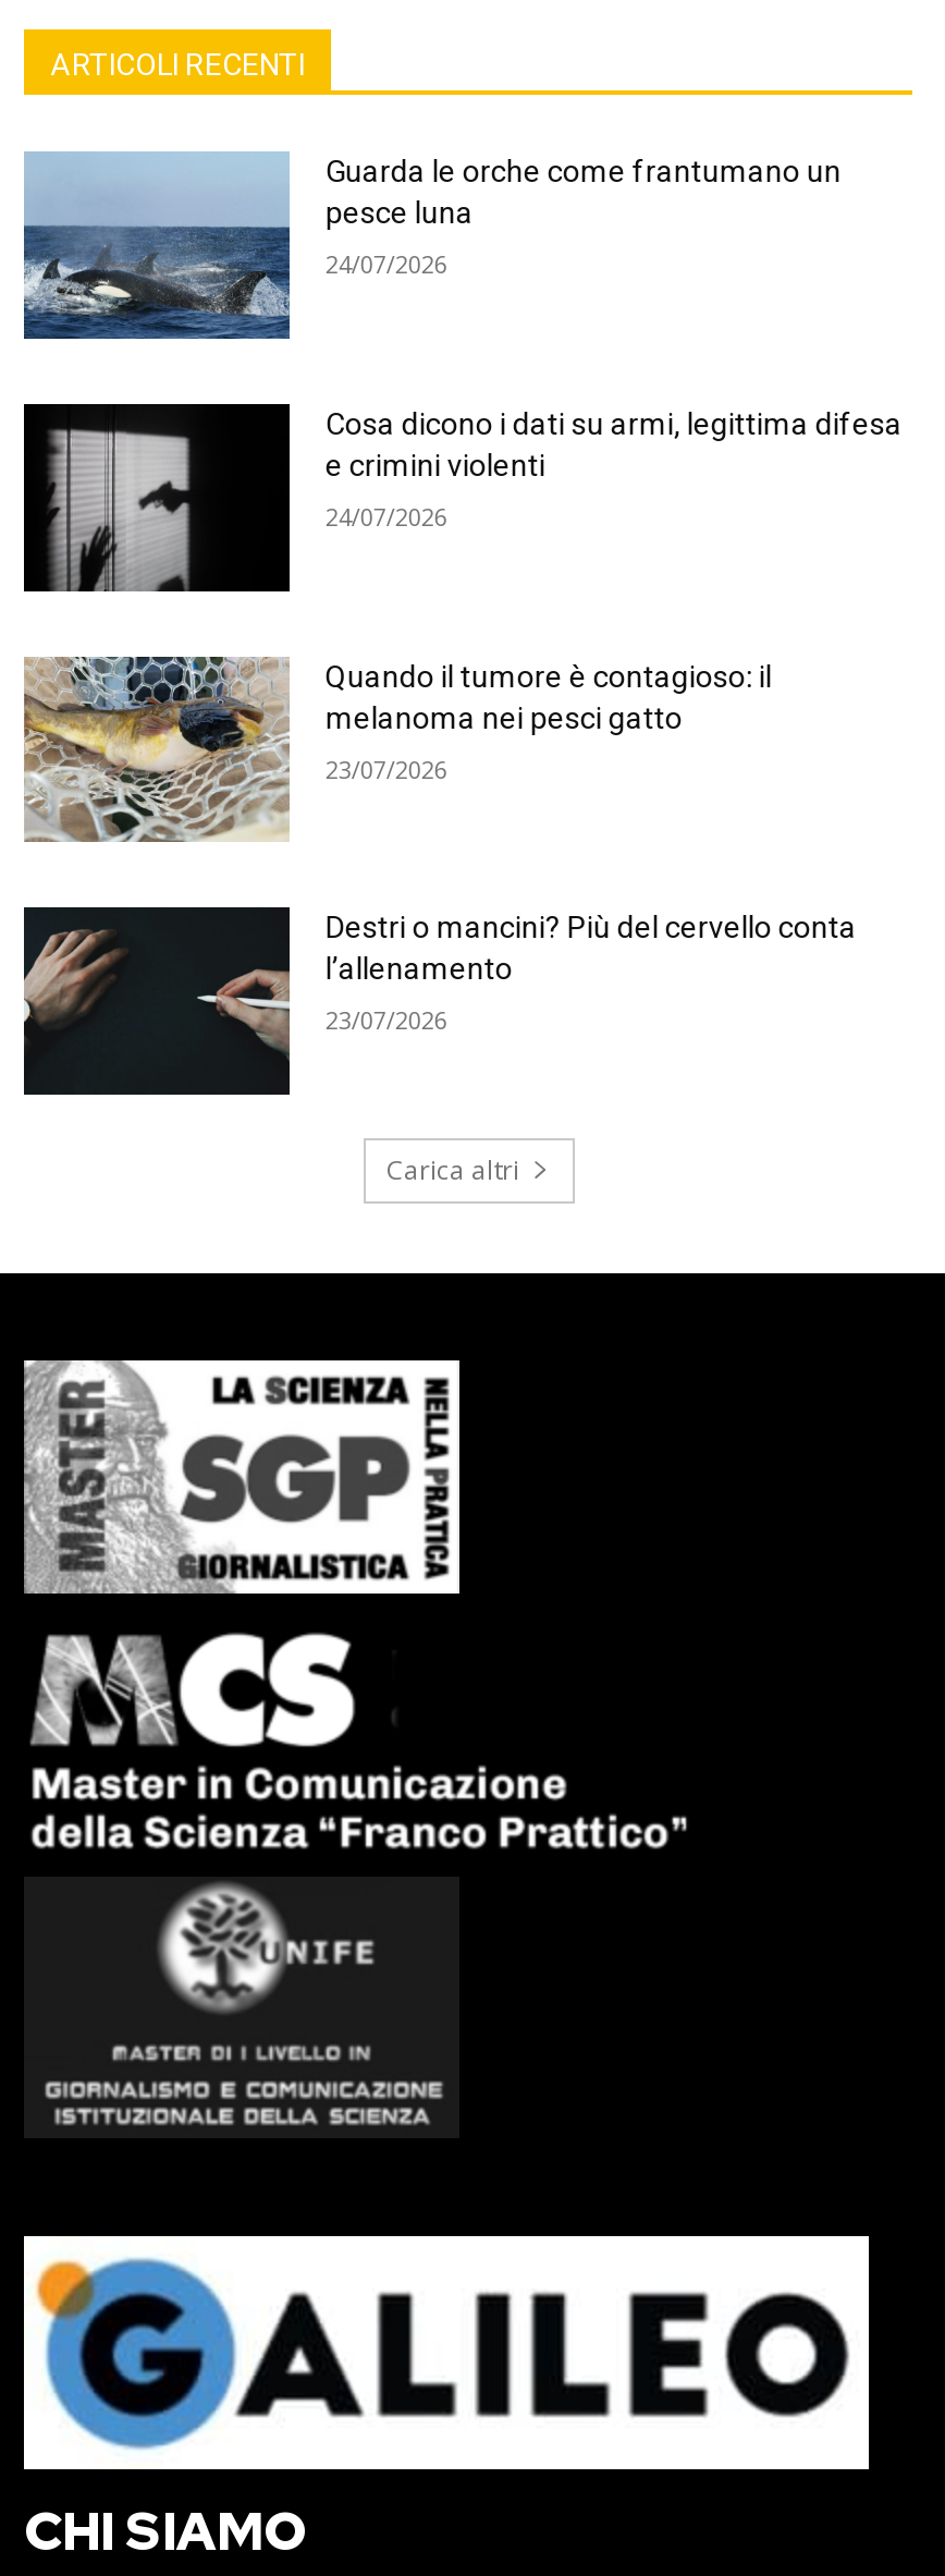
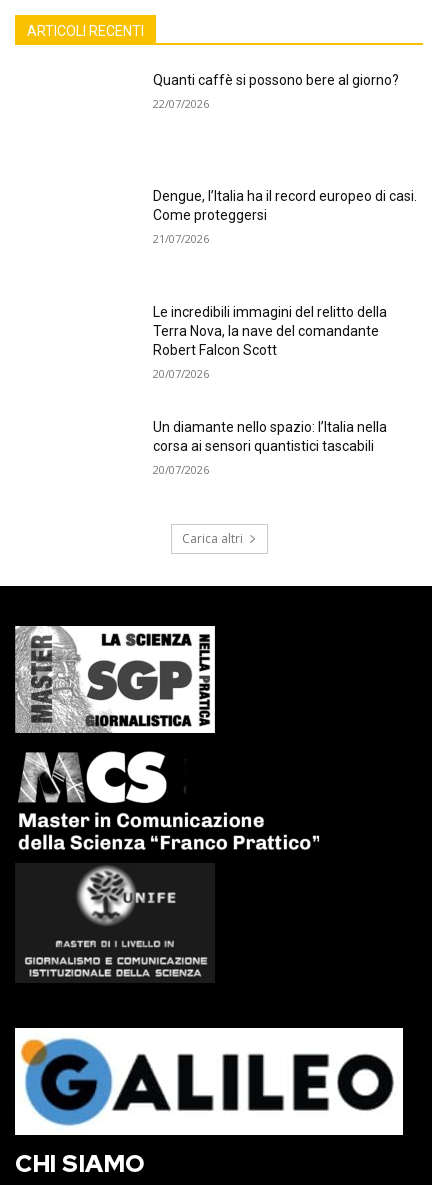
[22,151,292,341] [image] -> none
[325,154,841,231] Guarda le orche come frantumano un | pesce luna -> [153,72,399,88] Quanti caffè si possono bere al giorno?
[325,248,447,281] 24/07/2026 -> [153,96,209,111] 22/07/2026
[22,402,292,594] [image] -> none
[325,406,902,483] Cosa dicono i dati su armi, legittima difesa | e crimini violenti -> [153,188,417,223] Dengue, l’Italia ha il record europeo di casi. | Come proteggersi
[325,500,447,533] 24/07/2026 -> [153,231,209,246] 21/07/2026
[22,655,292,844] [image] -> none
[325,659,772,735] Quando il tumore è contagioso: il | melanoma nei pesci gatto -> [153,304,387,358] Le incredibili immagini del relitto della | Terra Nova, la nave del comandante | Robert Falcon Scott
[325,752,447,785] 23/07/2026 -> [153,366,209,381] 20/07/2026
[22,905,292,1097] [image] -> none
[325,911,857,987] Destri o mancini? Più del cervello conta | l’allenamento -> [153,419,387,454] Un diamante nello spazio: l’Italia nella | corsa ai sensori quantistici tascabili
[325,1004,447,1037] 23/07/2026 -> [153,462,209,477] 20/07/2026

